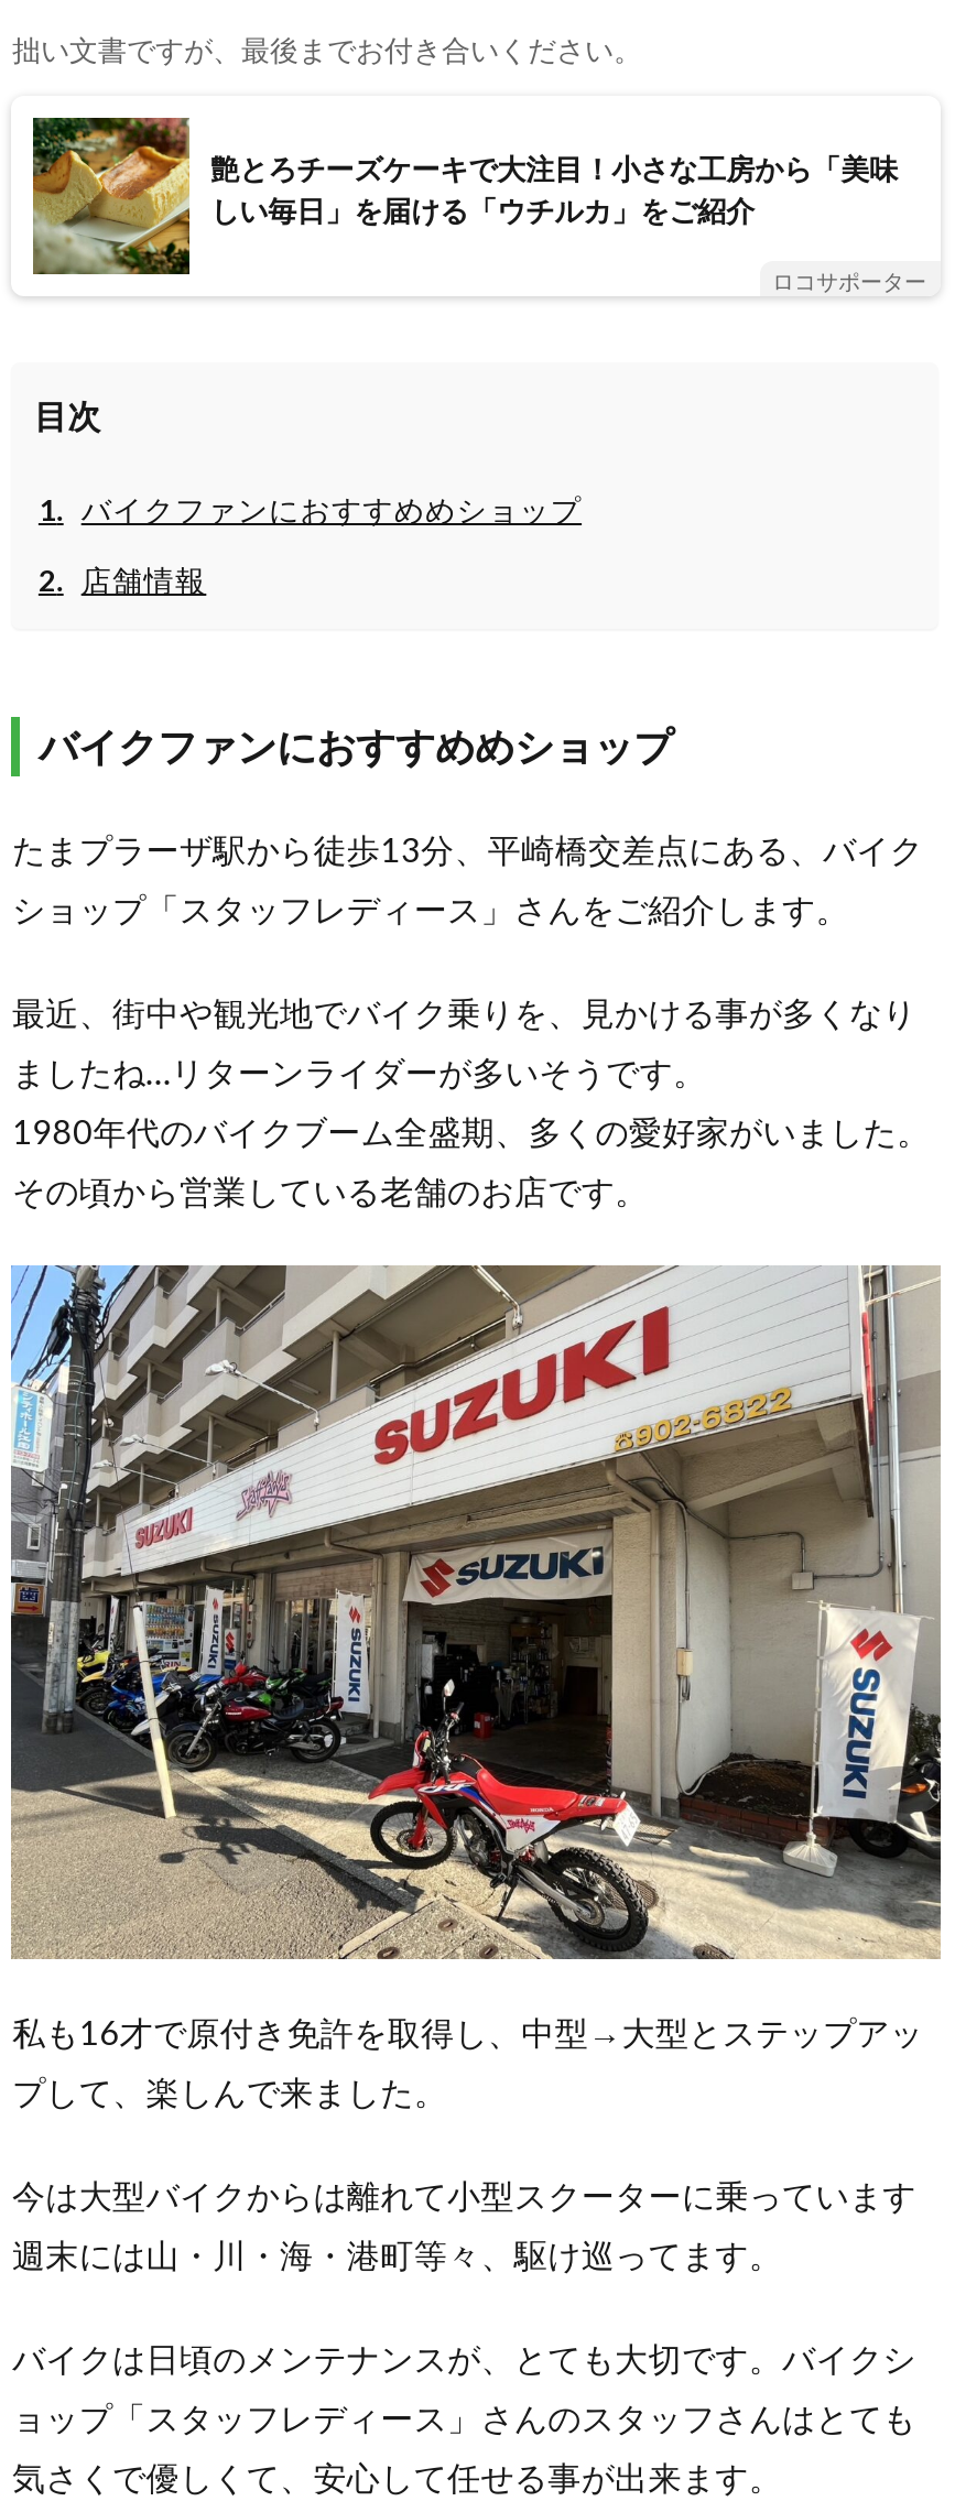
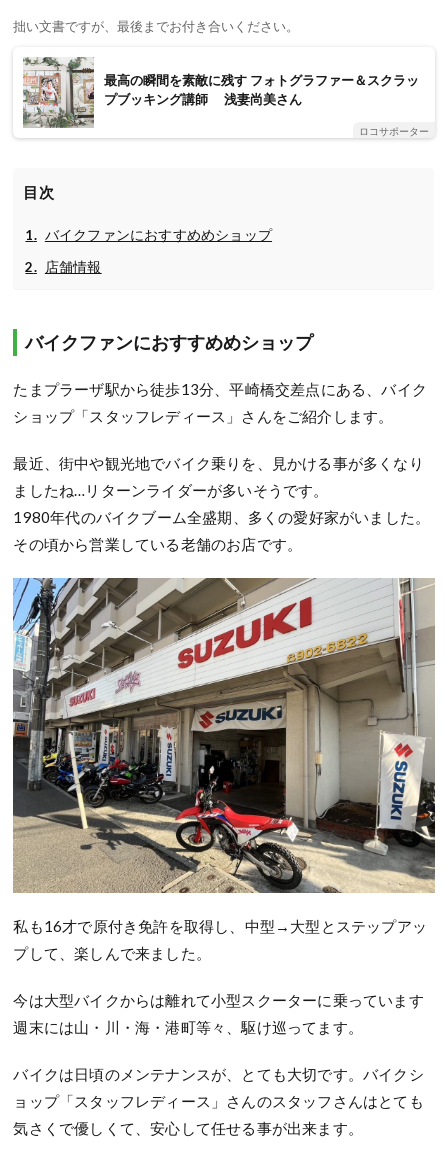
[31,116,898,276] [image] | 艶とろチーズケーキで大注目！小さな工房から「美味 | しい毎日」を届ける「ウチルカ」をご紹介 -> [23,57,419,128] [image] | 最高の瞬間を素敵に残す フォトグラファー＆スクラッ | プブッキング講師 浅妻尚美さん

